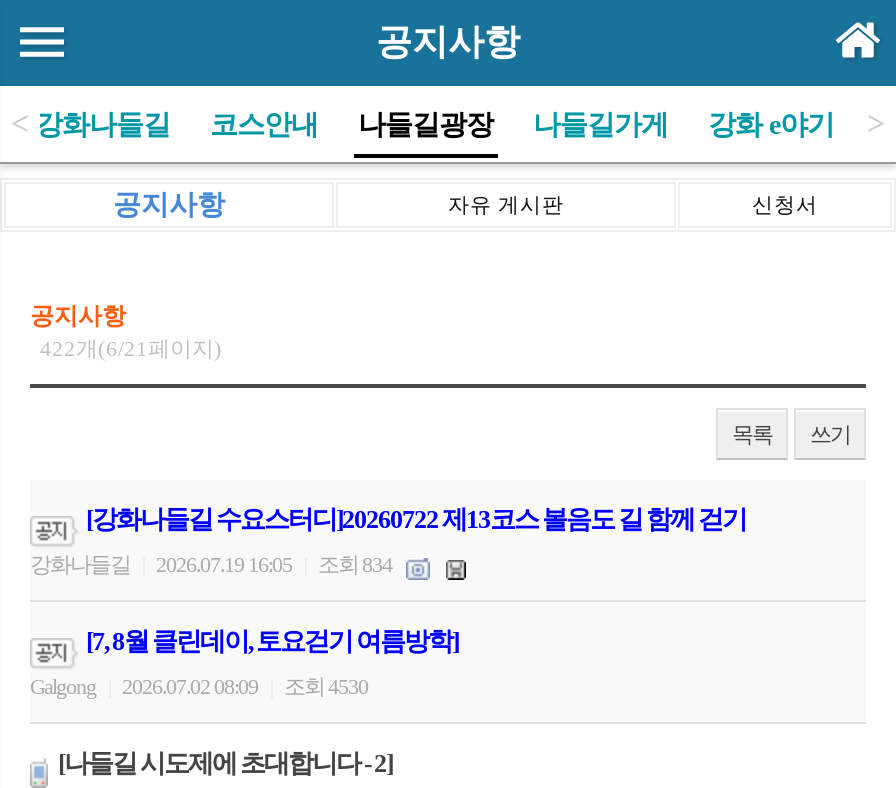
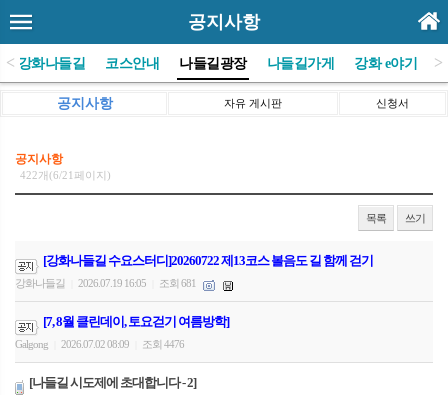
[30,552,396,576] 강화나들길 2026.07.19 16:05 조회 834 -> [15,277,198,289] 강화나들길 2026.07.19 16:05 조회 681
[30,673,368,697] Galgong 2026.07.02 08:09 조회 4530 -> [15,338,184,350] Galgong 2026.07.02 08:09 조회 4476

